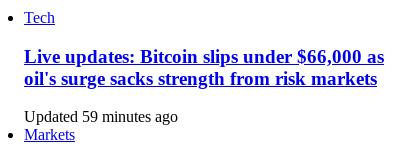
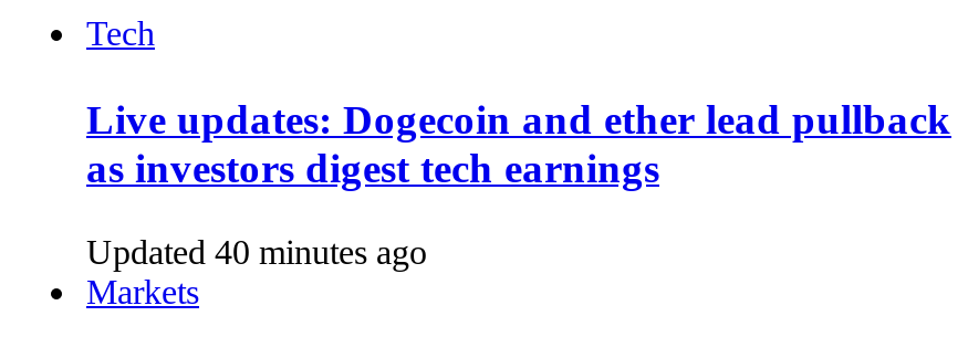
[24,46,384,89] Live updates: Bitcoin slips under $66,000 as | oil's surge sacks strength from risk markets -> [86,95,951,190] Live updates: Dogecoin and ether lead pullback | as investors digest tech earnings
[24,108,178,125] Updated 59 minutes ago -> [86,234,427,271] Updated 40 minutes ago

